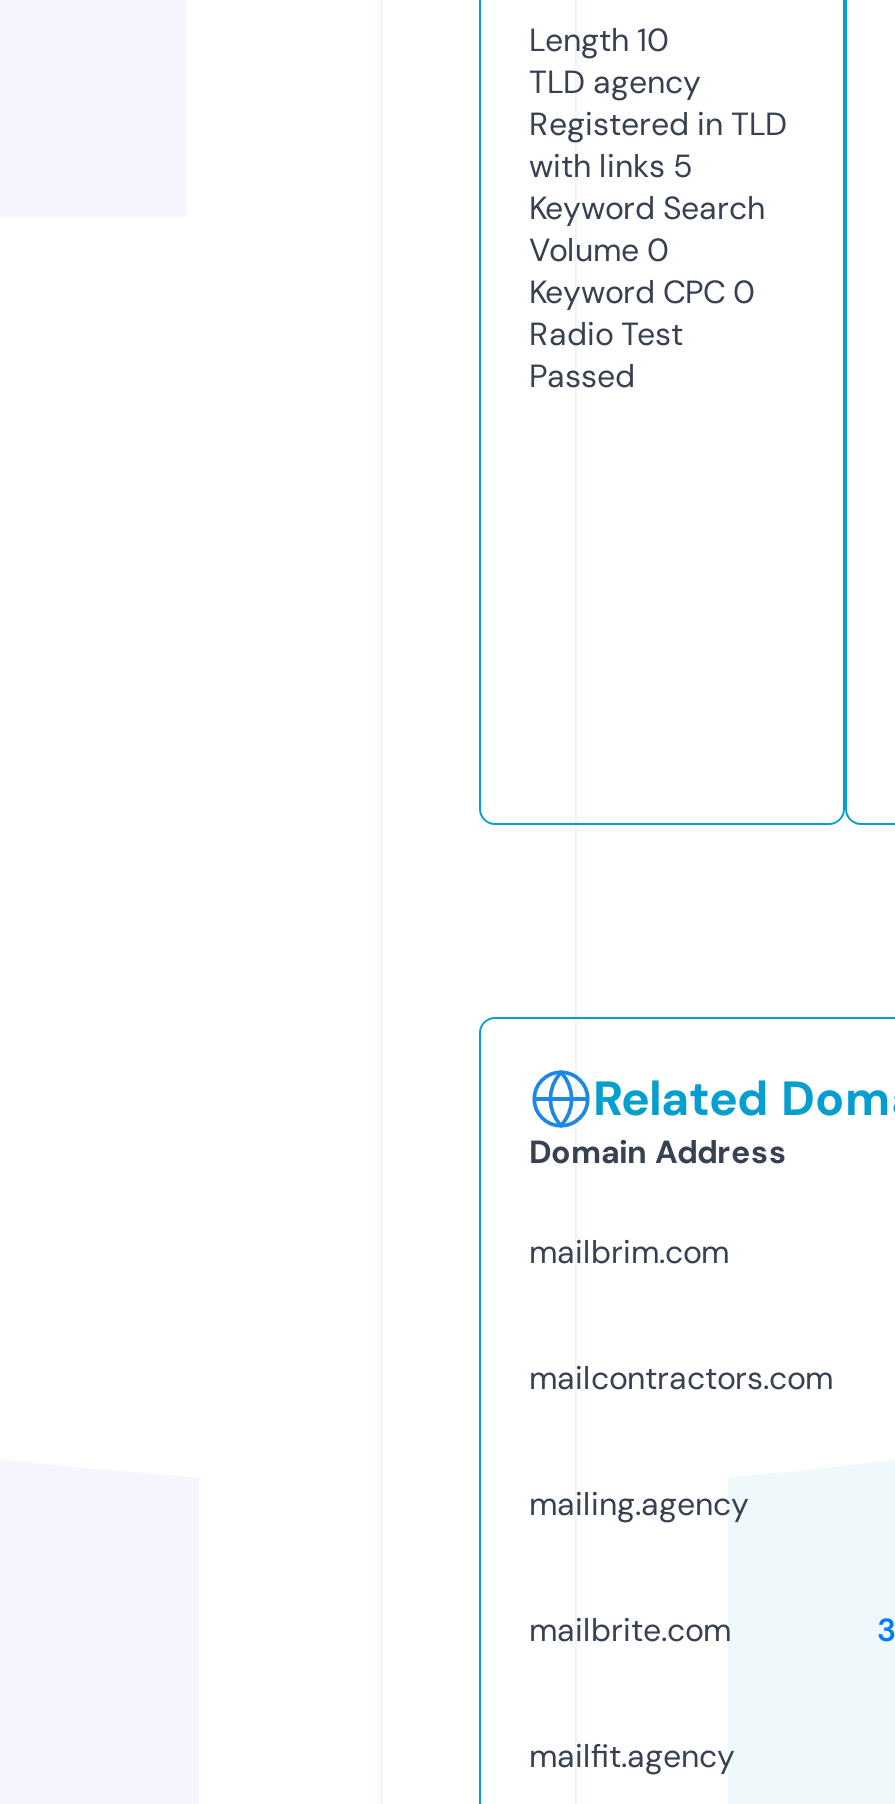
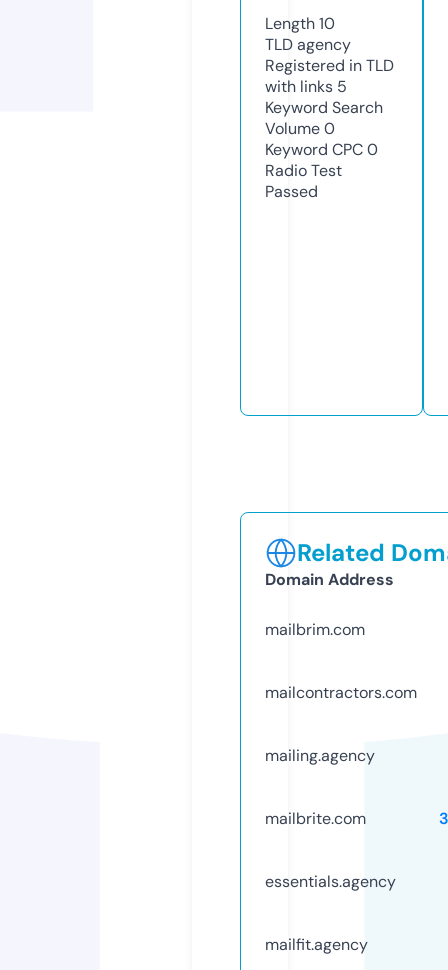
none -> [265,871,396,892] essentials.agency

